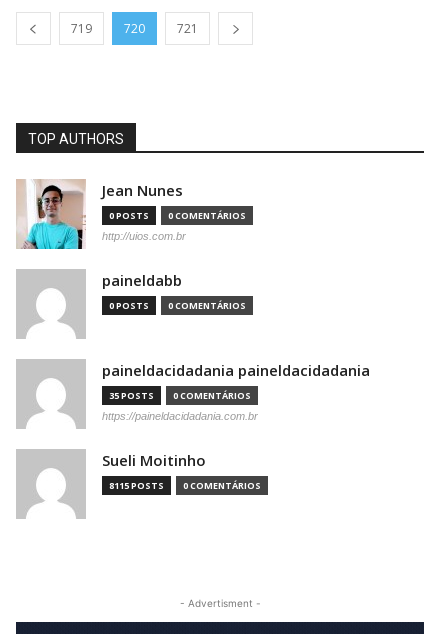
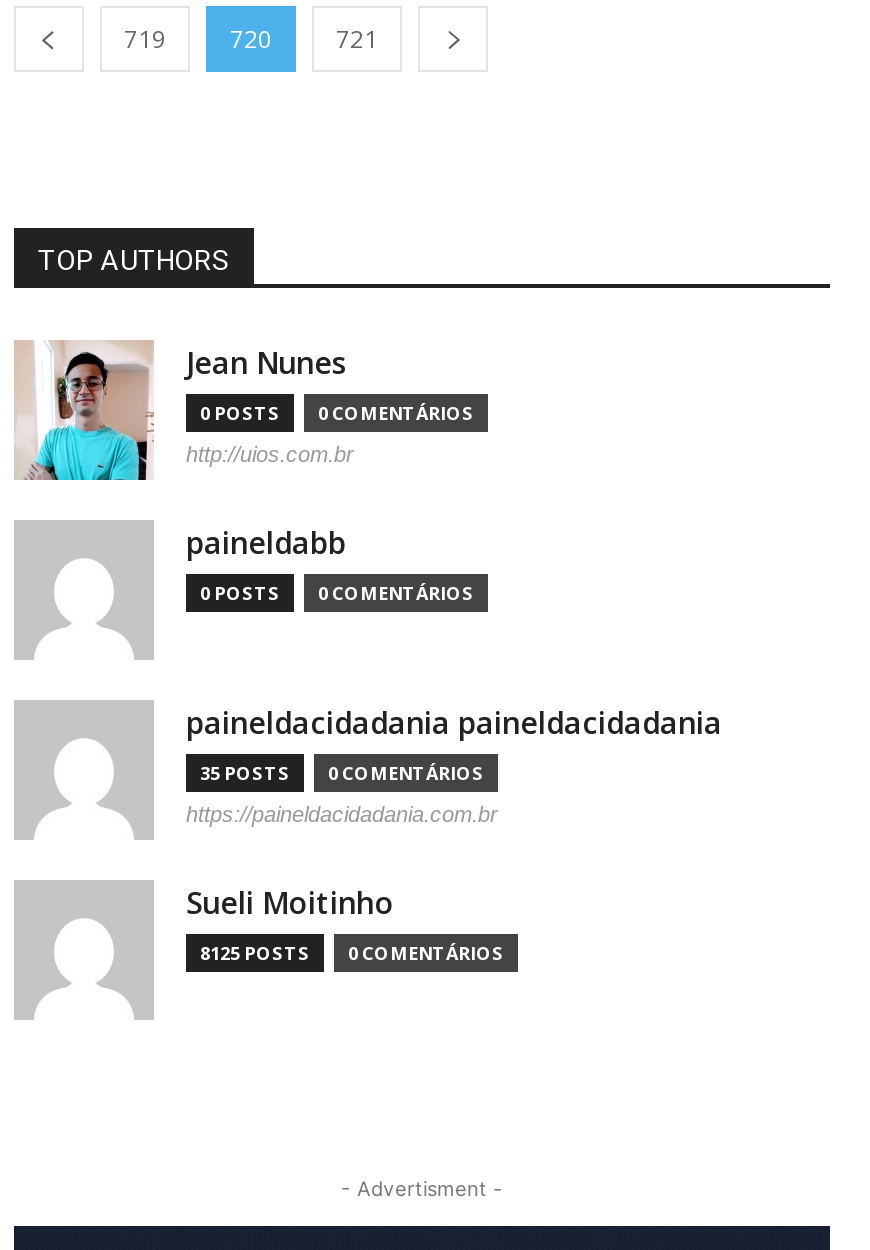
[109,479,261,492] 8115 POSTS 0 COMENTÁRIOS -> [200,940,504,966] 8125 POSTS 0 COMENTÁRIOS

